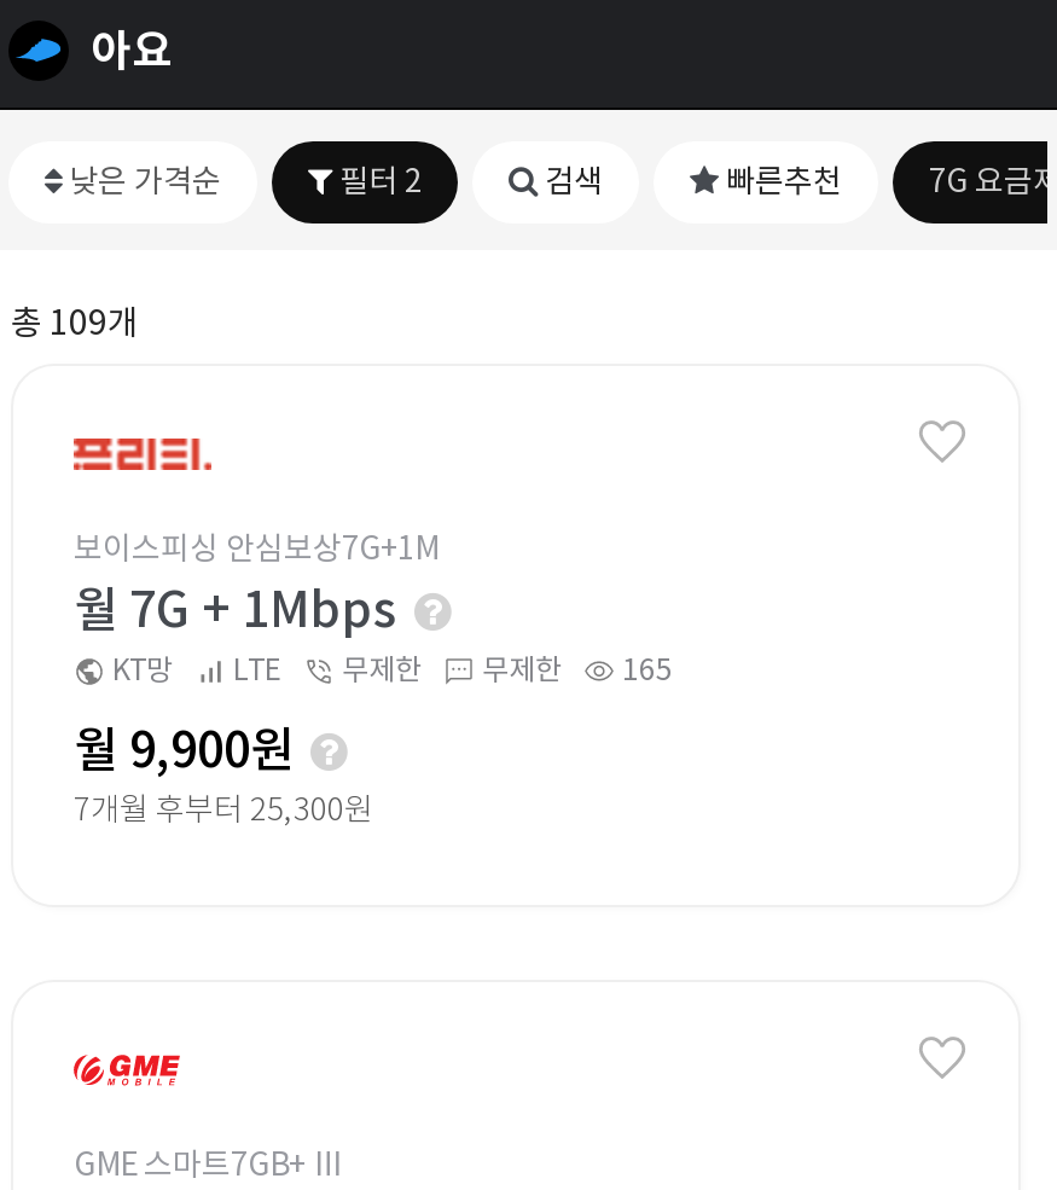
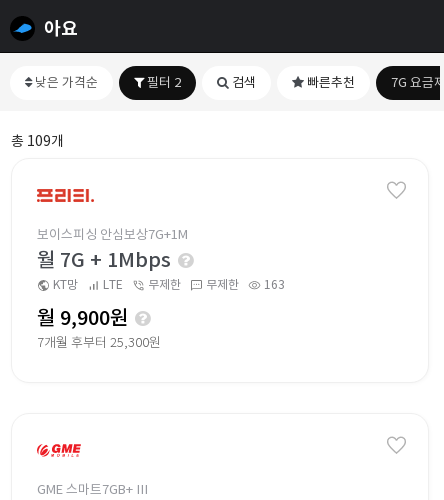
[112,651,673,687] KT망 LTE 무제한 무제한 165 -> [53,277,285,292] KT망 LTE 무제한 무제한 163

